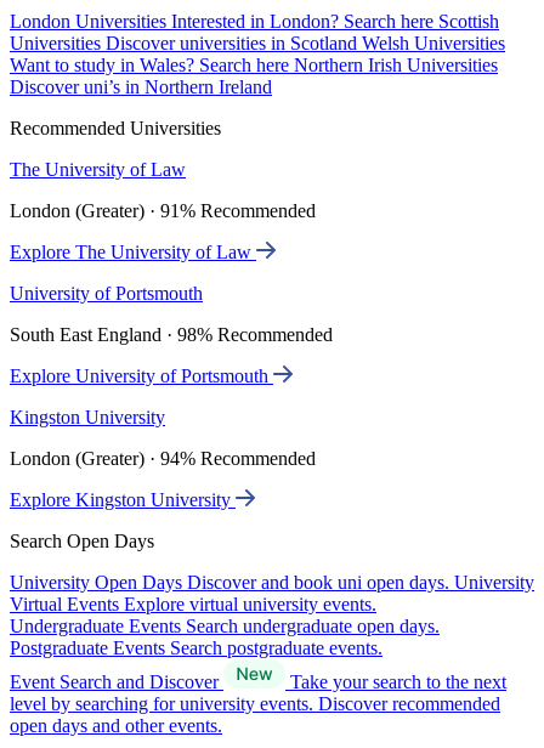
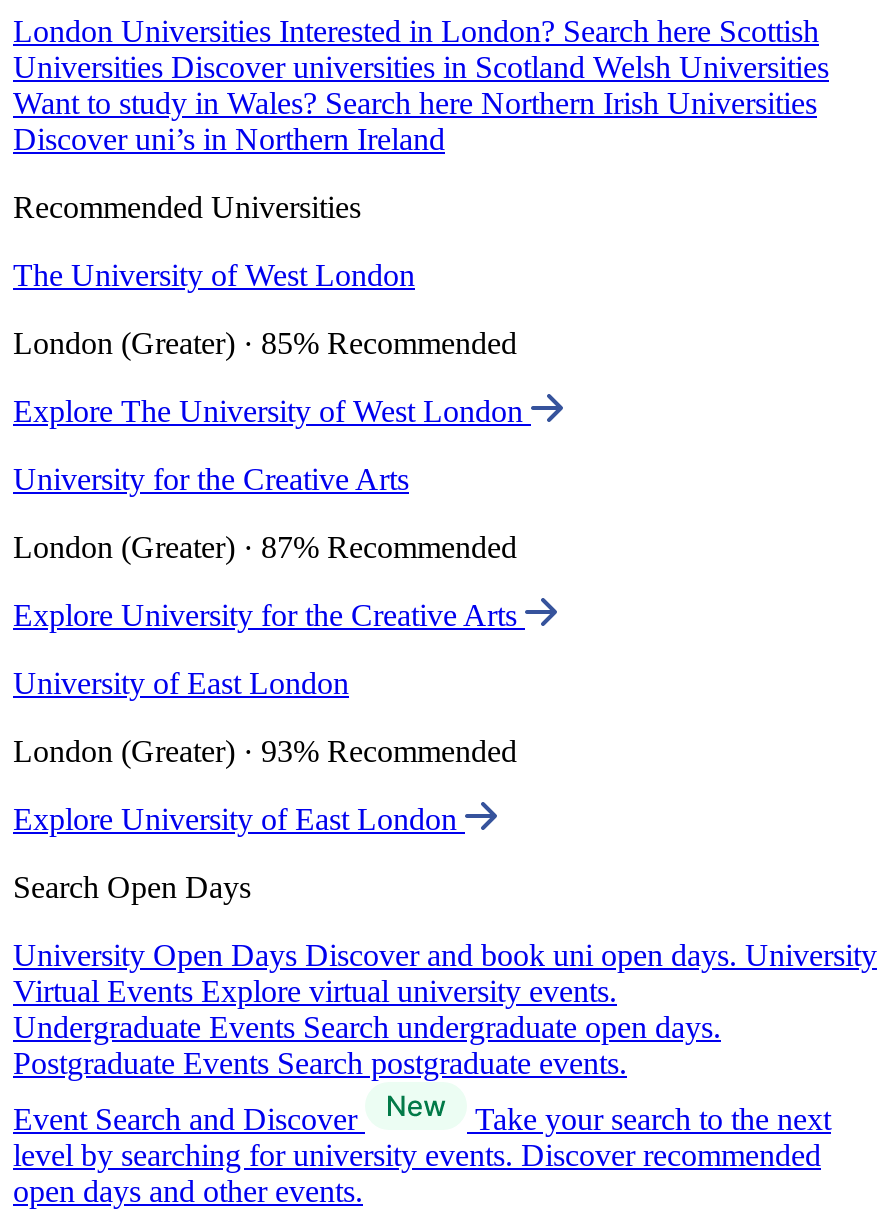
[10,159,186,180] The University of Law -> [13,258,415,292] The University of West London
[10,200,316,221] London (Greater) · 91% Recommended -> [13,326,517,360] London (Greater) · 85% Recommended
[10,242,256,262] Explore The University of Law -> [13,394,531,428] Explore The University of West London
[10,283,203,304] University of Portsmouth -> [13,462,409,496] University for the Creative Arts
[10,324,333,345] South East England · 98% Recommended -> [13,530,517,564] London (Greater) · 87% Recommended
[10,366,273,386] Explore University of Portsmouth -> [13,598,525,632] Explore University for the Creative Arts
[10,407,165,428] Kingston University -> [13,666,349,700] University of East London
[10,448,316,469] London (Greater) · 94% Recommended -> [13,734,517,768] London (Greater) · 93% Recommended
[10,489,236,510] Explore Kingston University -> [13,802,465,836] Explore University of East London

